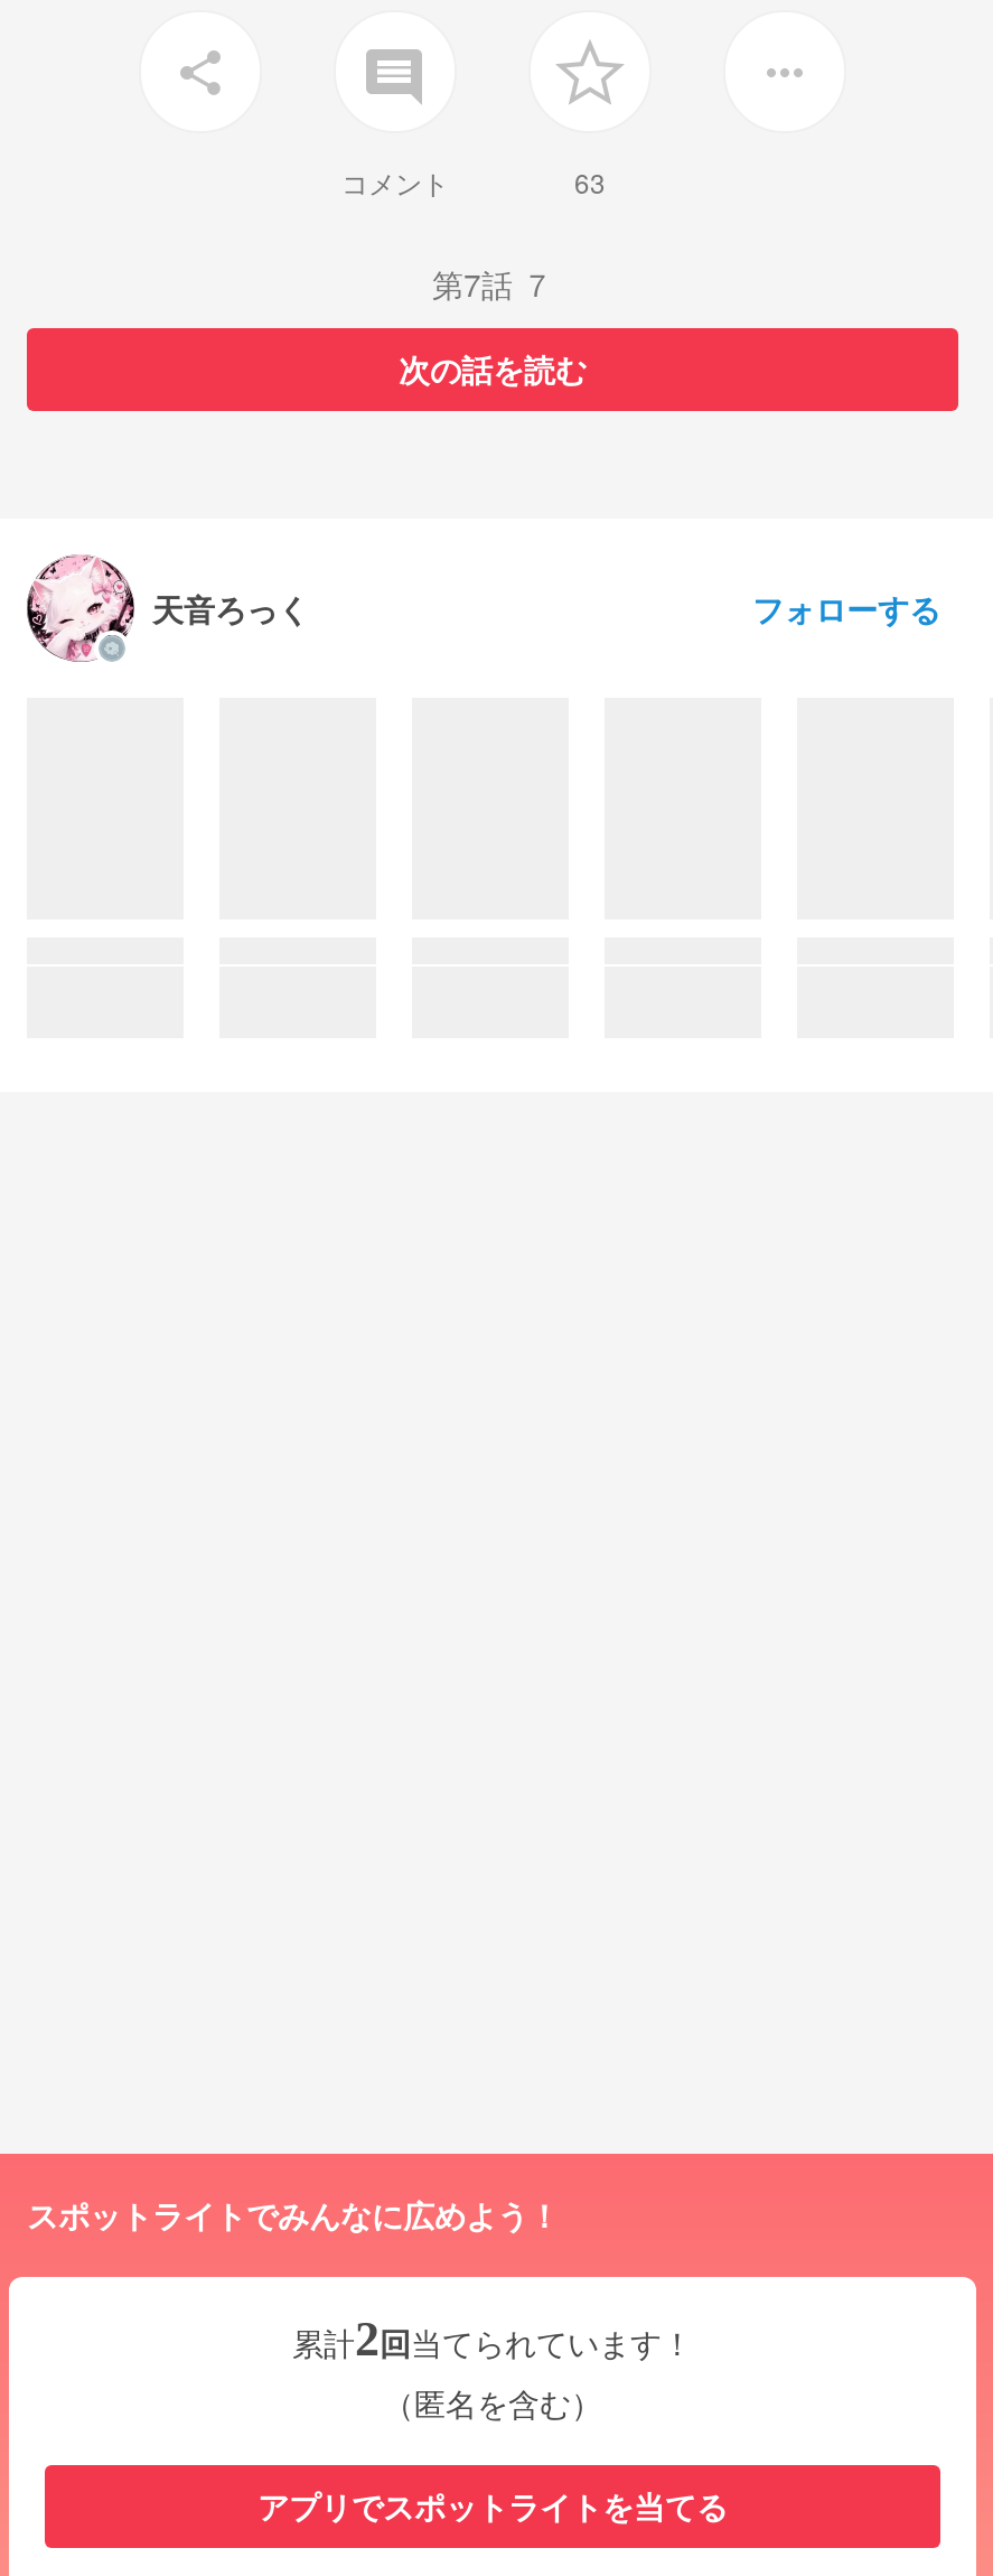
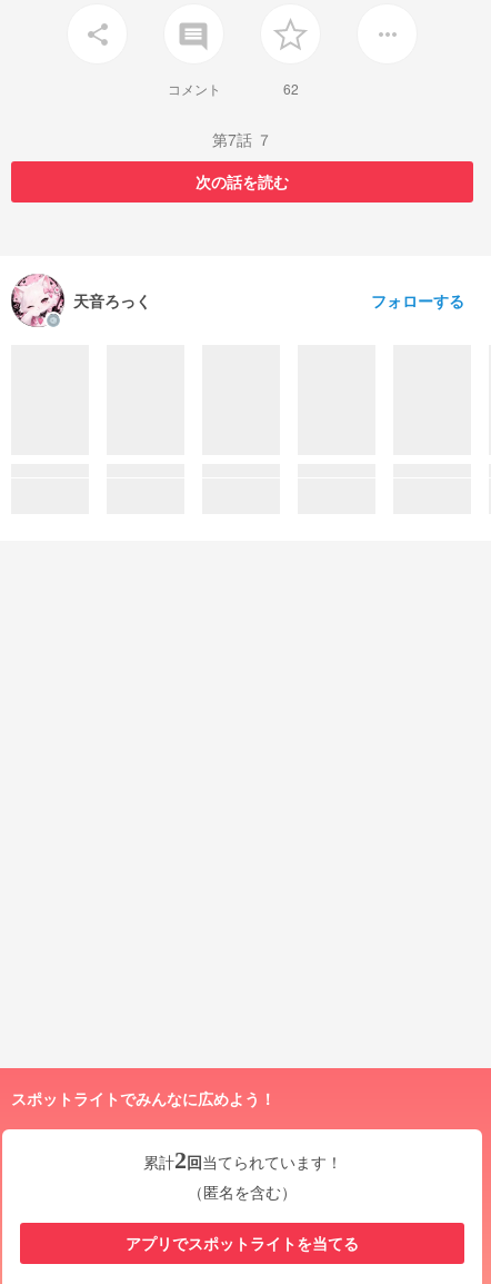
[574,162,606,200] 63 -> [283,79,298,98] 62

